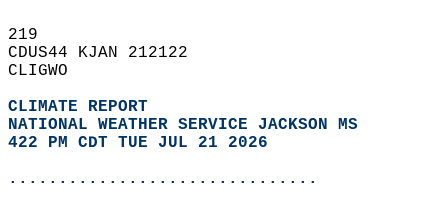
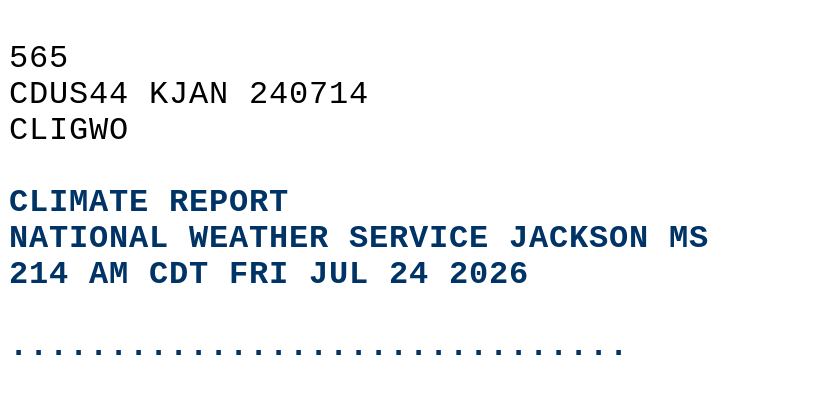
[8,26,68,44] 219 -> [9,41,129,77] 565
[8,44,208,62] CDUS44 KJAN 212122 -> [9,77,409,113] CDUS44 KJAN 240714
[8,134,268,152] 422 PM CDT TUE JUL 21 2026 -> [9,257,529,293] 214 AM CDT FRI JUL 24 2026

